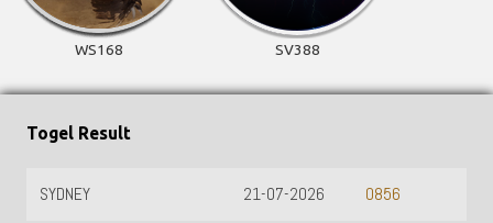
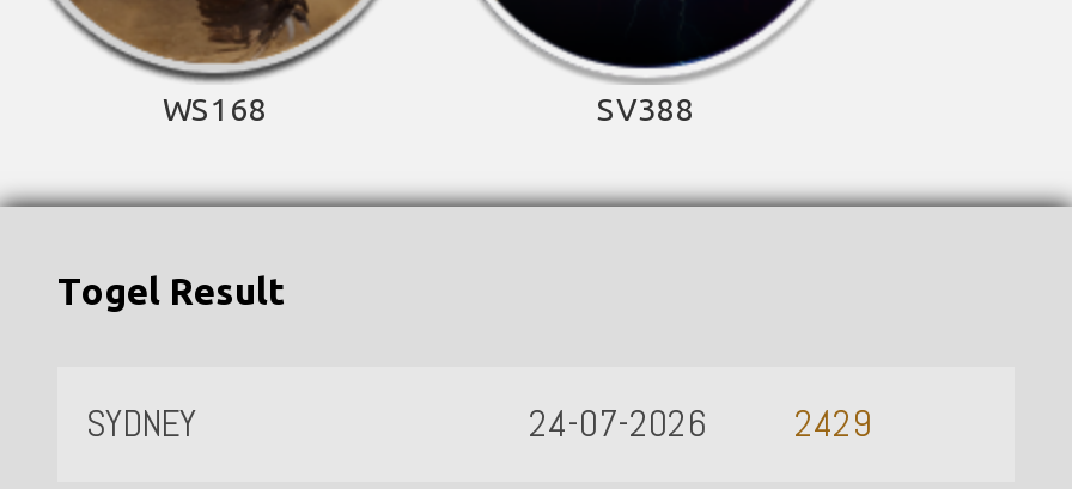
[243,183,325,205] 21-07-2026 -> [529,399,706,447] 24-07-2026
[365,184,401,206] 0856 -> [794,400,871,448] 2429

